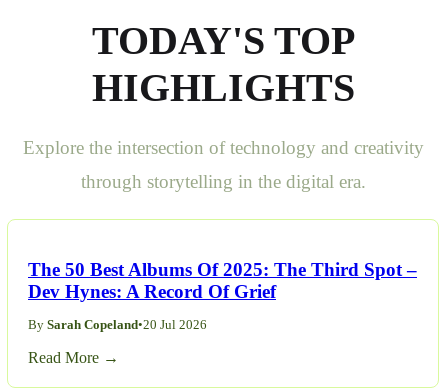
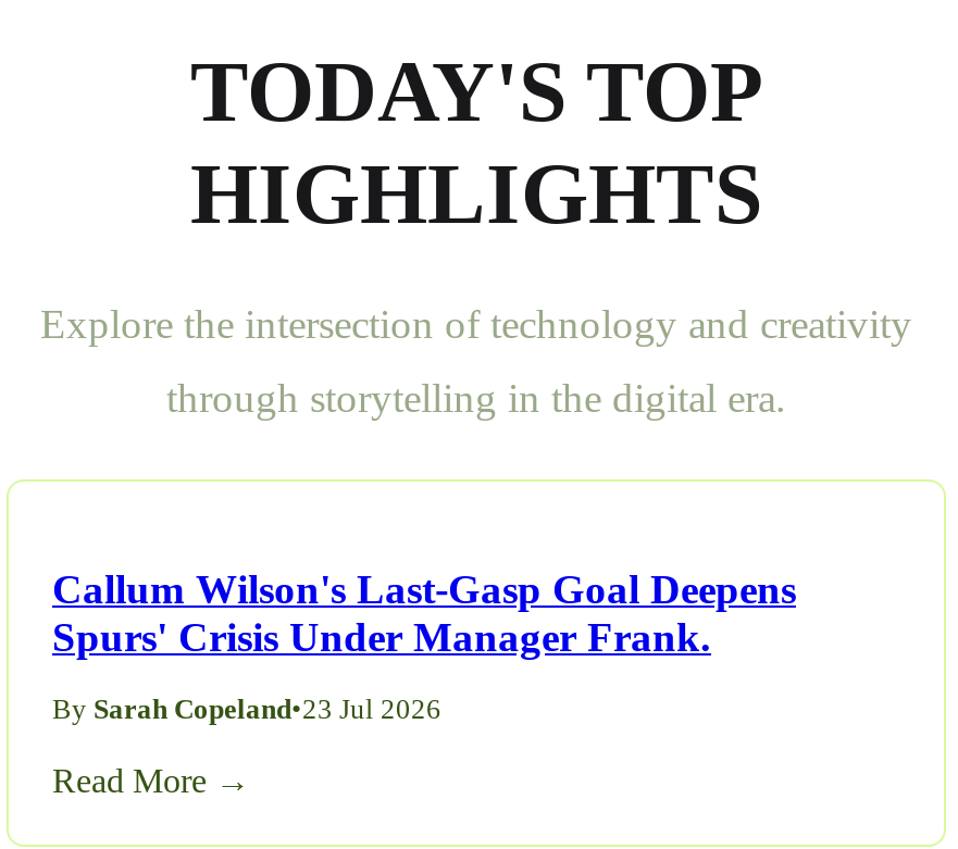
[28,259,417,302] The 50 Best Albums Of 2025: The Third Spot – | Dev Hynes: A Record Of Grief -> [52,567,796,661] Callum Wilson's Last-Gasp Goal Deepens | Spurs' Crisis Under Manager Frank.
[28,318,207,332] By Sarah Copeland•20 Jul 2026 -> [52,696,441,726] By Sarah Copeland•23 Jul 2026

